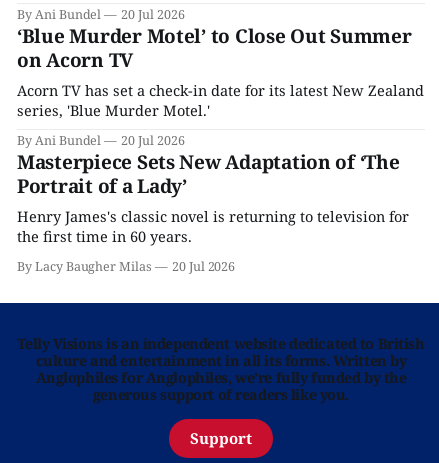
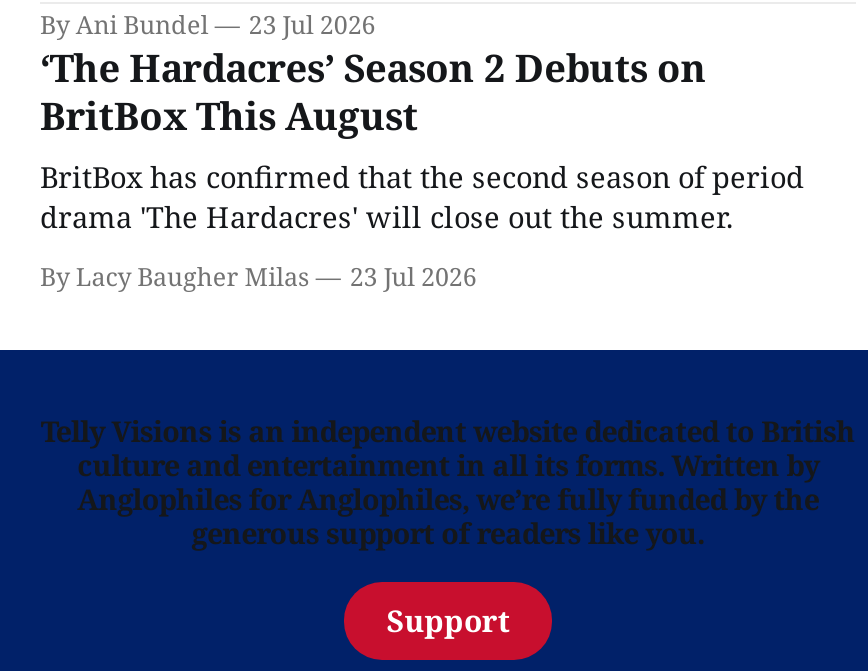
[17,6,424,246] 20 Jul 2026 | ‘Blue Murder Motel’ to Close Out Summer | on Acorn TV | Acorn TV has set a check-in date for its latest New Zealand | series, 'Blue Murder Motel.' | By Ani Bundel | 20 Jul 2026 | Masterpiece Sets New Adaptation of ‘The | Portrait of a Lady’ | Henry James's classic novel is returning to television for | the first time in 60 years. -> [40,8,804,236] 23 Jul 2026 | ‘The Hardacres’ Season 2 Debuts on | BritBox This August | BritBox has confirmed that the second season of period | drama 'The Hardacres' will close out the summer.
[17,258,235,275] By Lacy Baugher Milas 20 Jul 2026 -> [40,260,477,294] By Lacy Baugher Milas 23 Jul 2026

